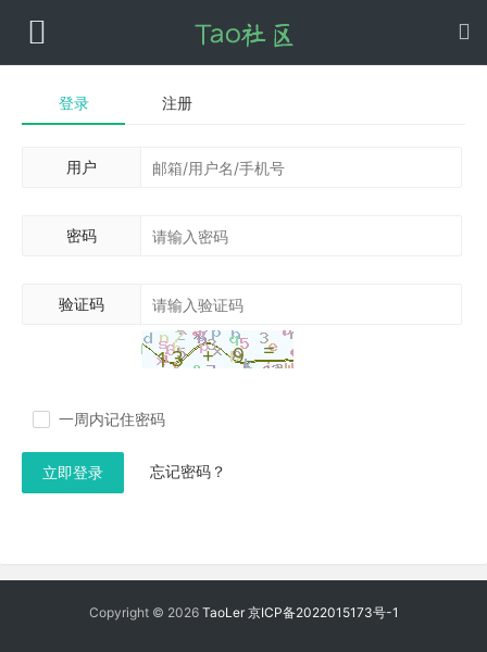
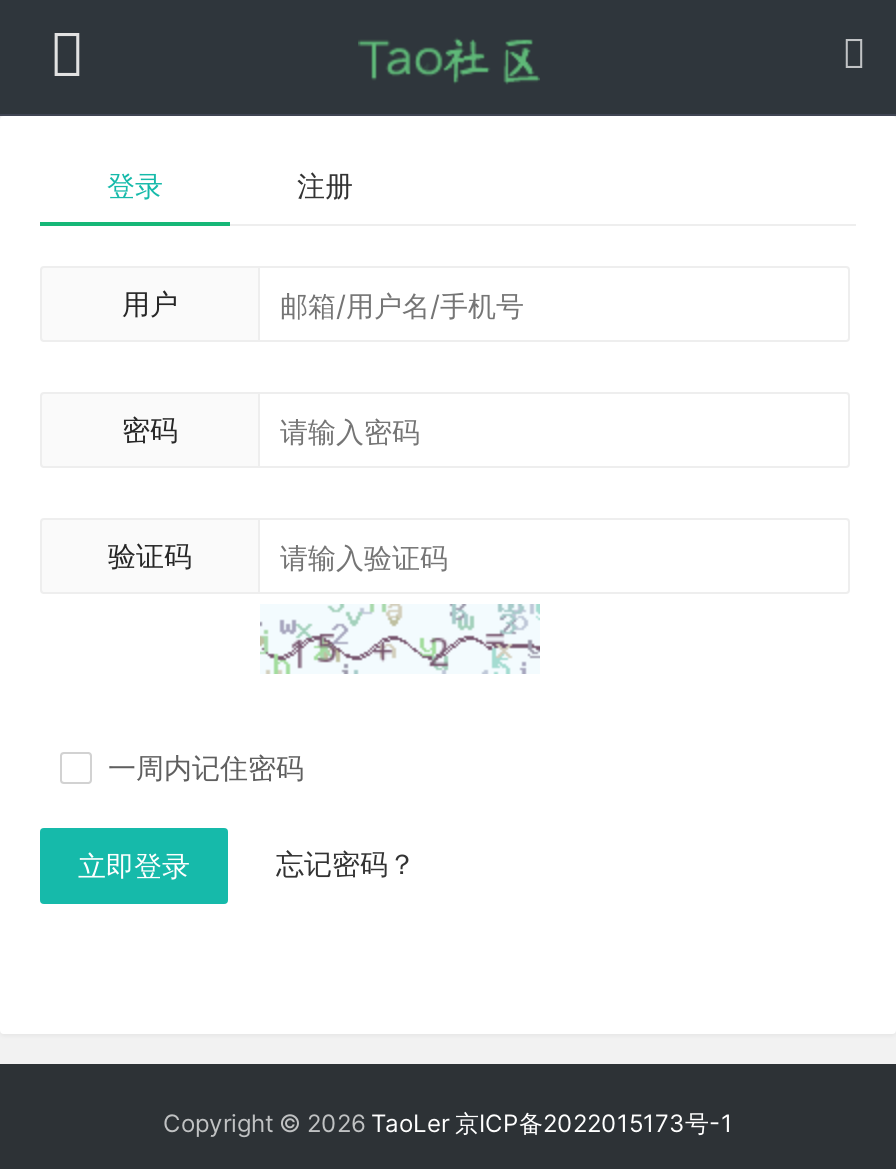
[142,330,295,369] [image] -> [260,604,540,674] [image]

